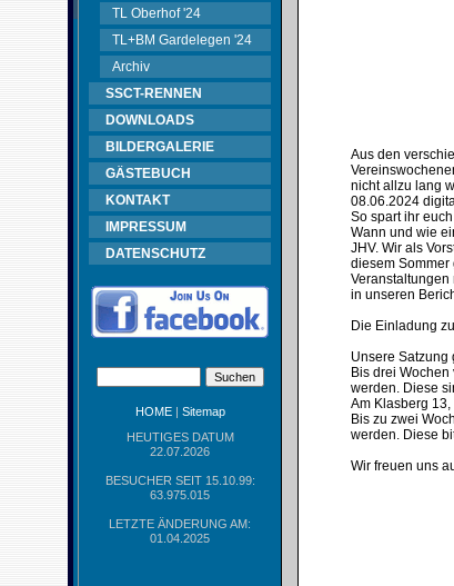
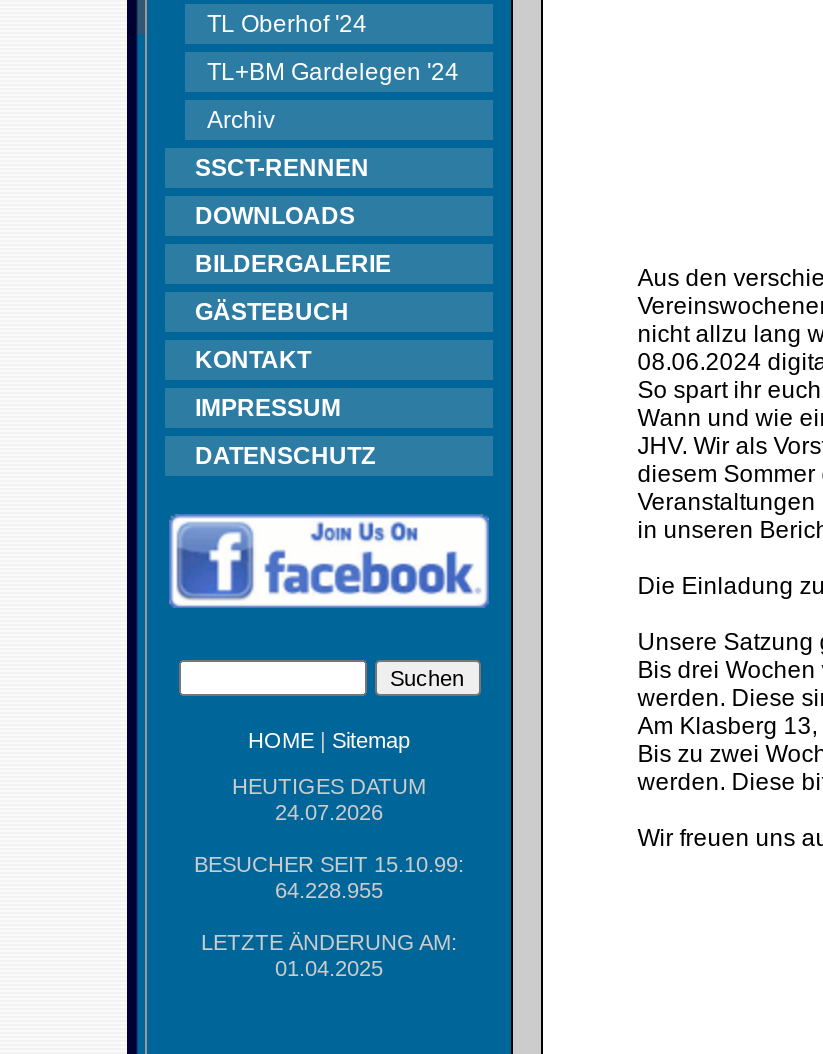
[150,445,210,458] 22.07.2026 -> [275,800,383,824] 24.07.2026
[150,488,210,501] 63.975.015 -> [275,878,383,902] 64.228.955

